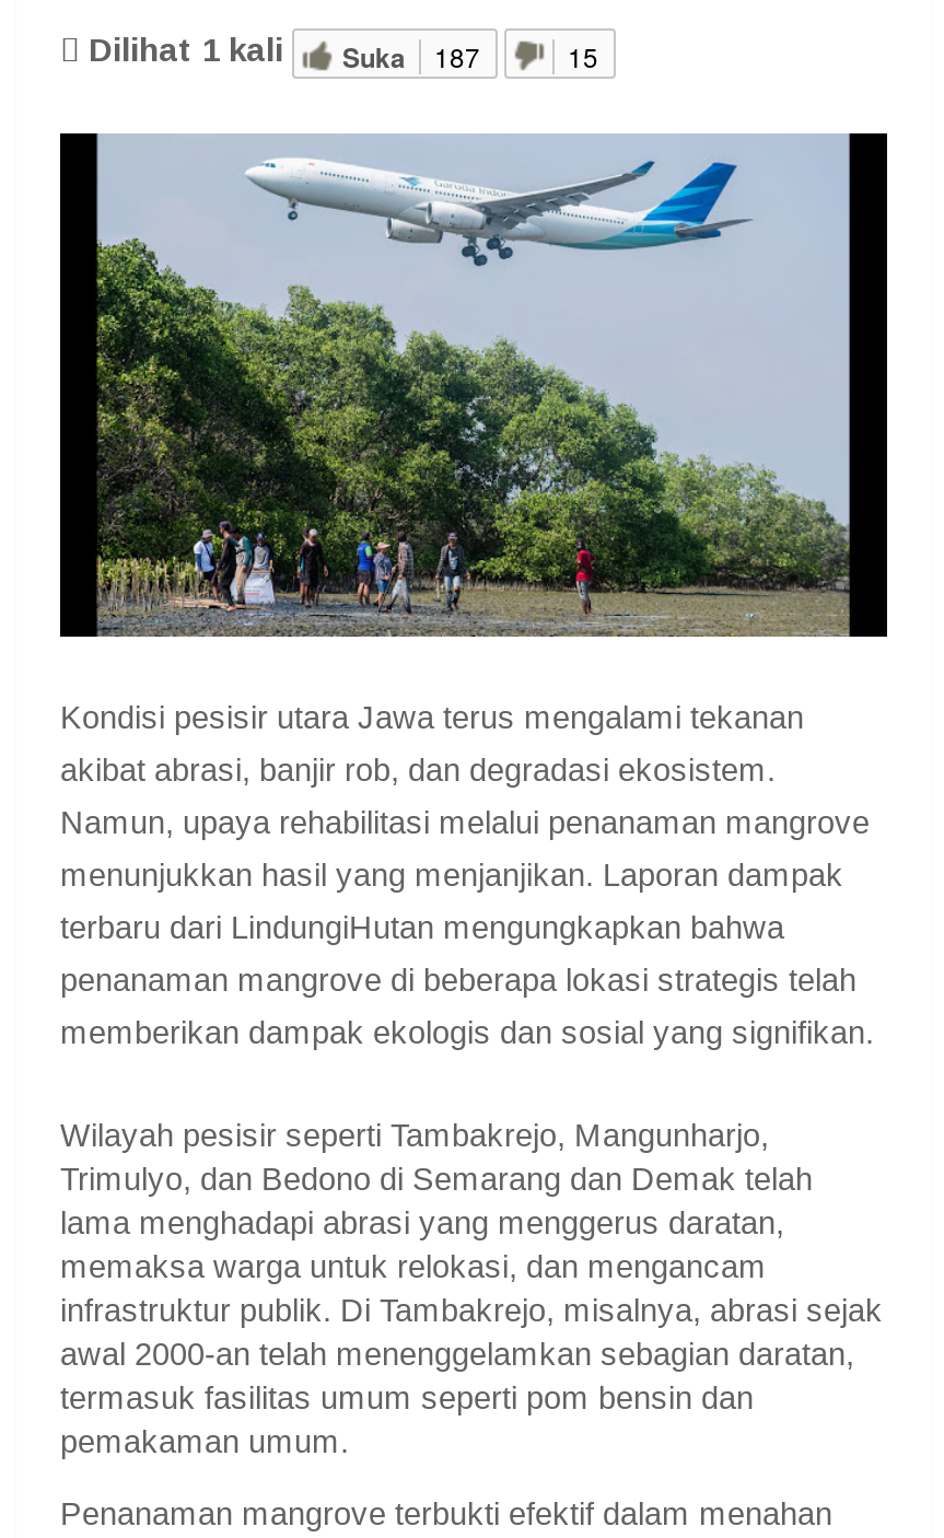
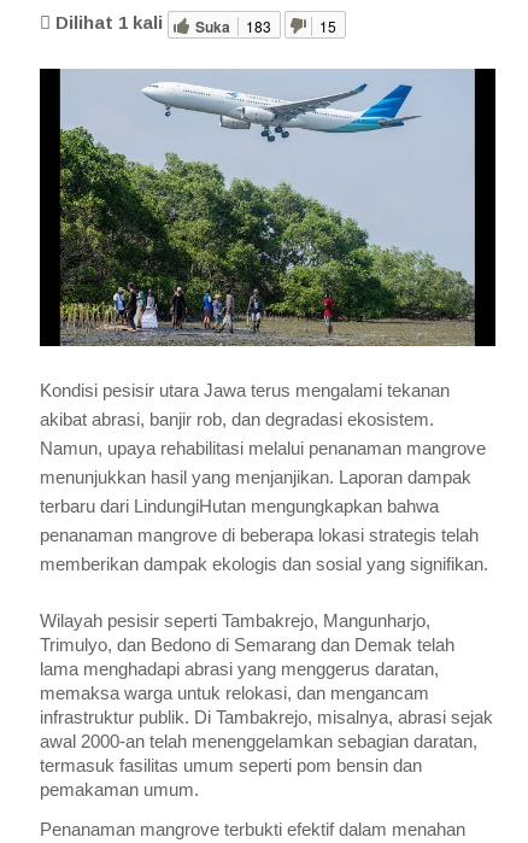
[80,31,480,76] Dilihat 1 kali Suka 187 -> [51,12,271,37] Dilihat 1 kali Suka 183

